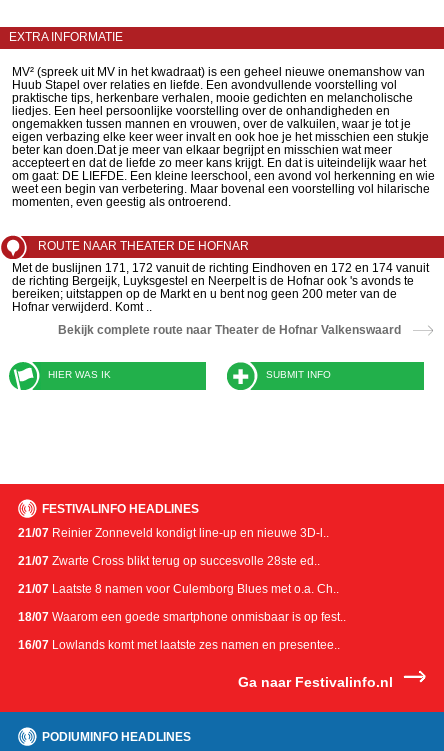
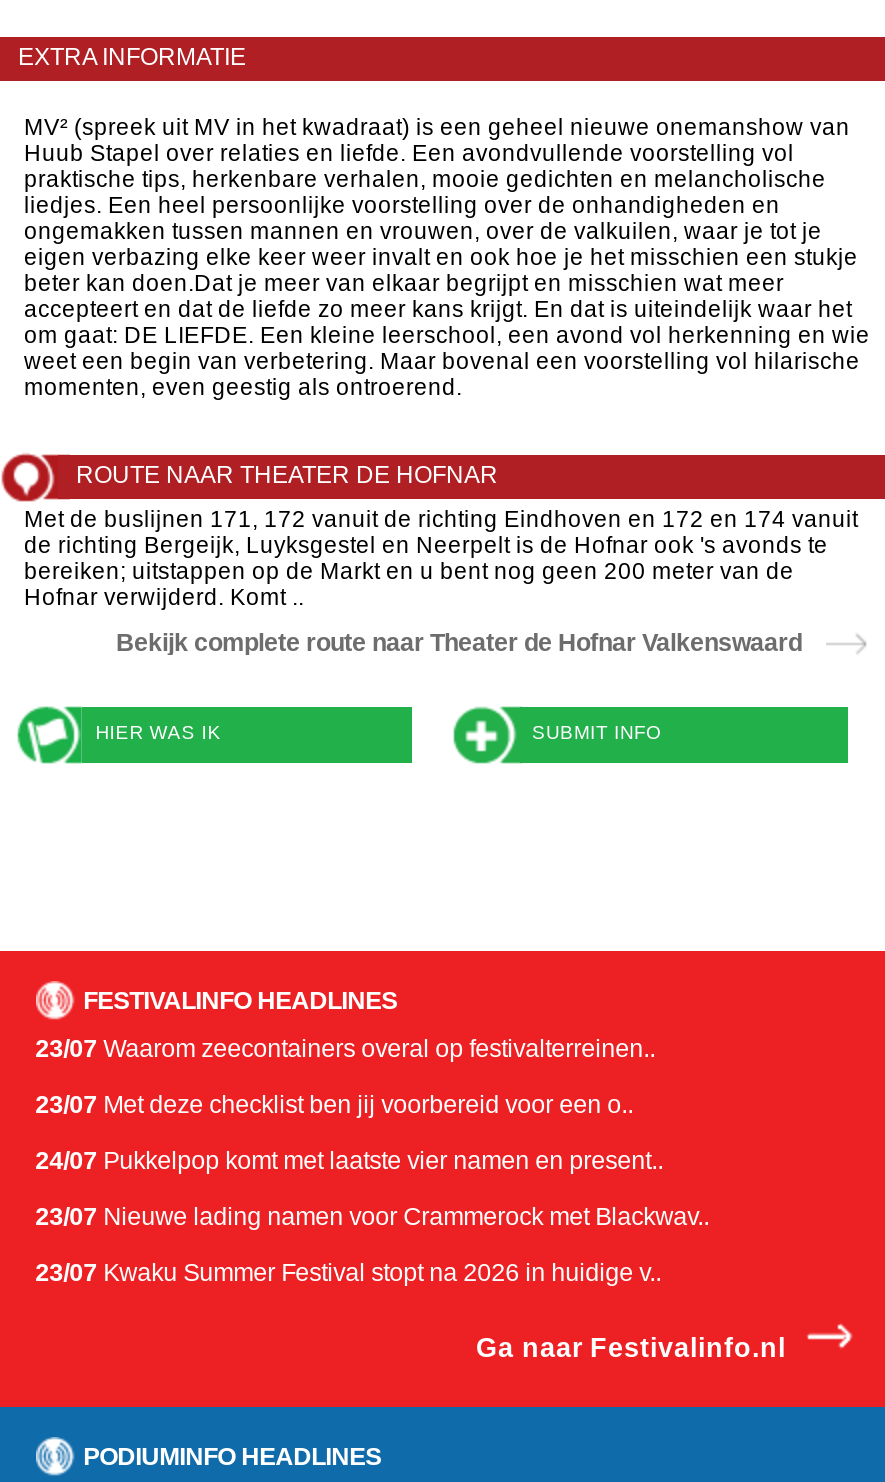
[18,526,329,540] 21/07 Reinier Zonneveld kondigt line-up en nieuwe 3D-l.. -> [35,1036,655,1064] 23/07 Waarom zeecontainers overal op festivalterreinen..
[18,554,320,568] 21/07 Zwarte Cross blikt terug op succesvolle 28ste ed.. -> [35,1092,633,1120] 23/07 Met deze checklist ben jij voorbereid voor een o..
[18,582,339,596] 21/07 Laatste 8 namen voor Culemborg Blues met o.a. Ch.. -> [35,1148,663,1176] 24/07 Pukkelpop komt met laatste vier namen en present..
[18,610,346,624] 18/07 Waarom een goede smartphone onmisbaar is op fest.. -> [35,1204,709,1232] 23/07 Nieuwe lading namen voor Crammerock met Blackwav..
[18,638,340,652] 16/07 Lowlands komt met laatste zes namen en presentee.. -> [35,1260,661,1288] 23/07 Kwaku Summer Festival stopt na 2026 in huidige v..

